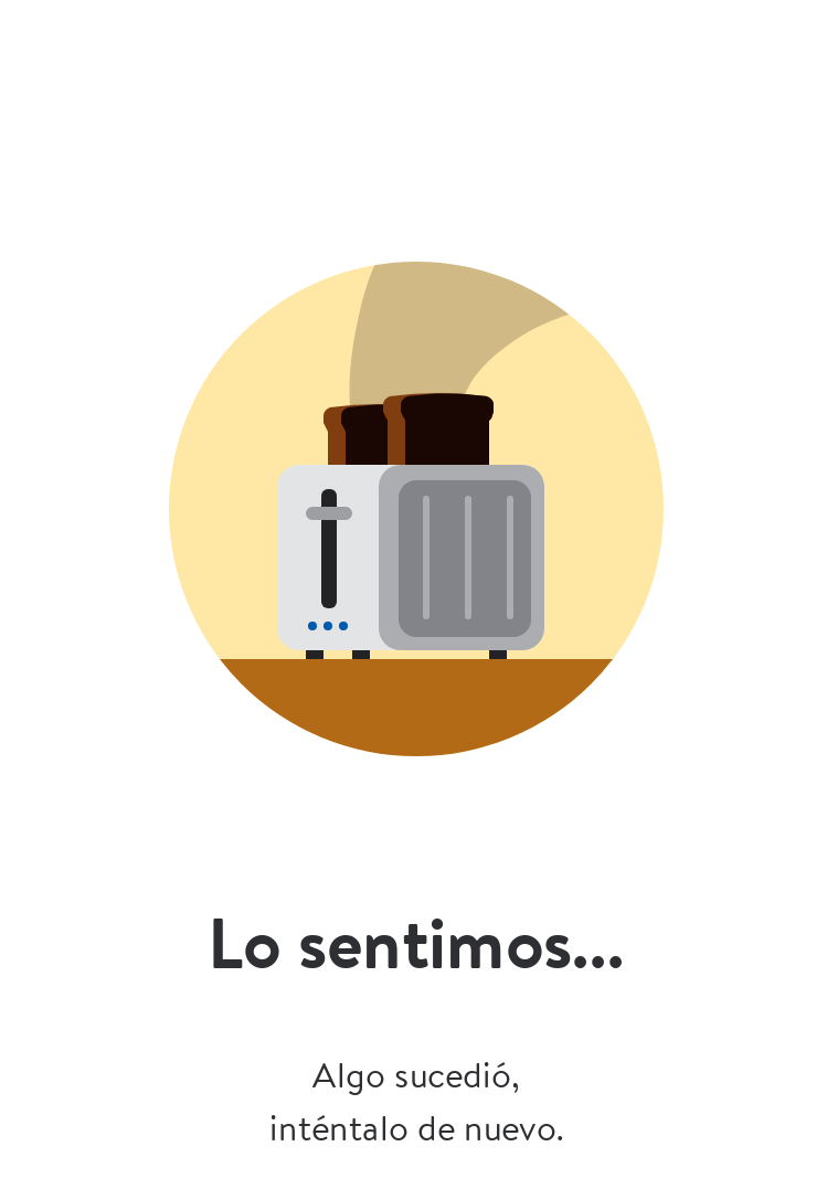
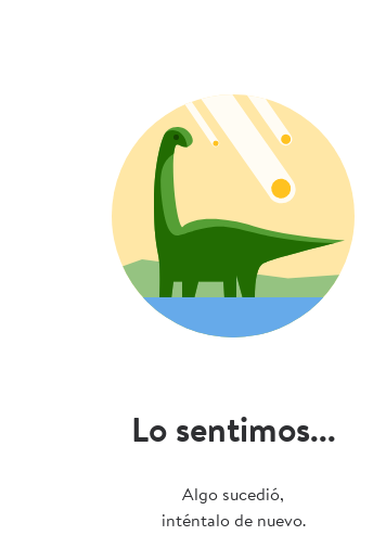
[193,262,637,758] [image] -> [123,95,344,339] [image]

